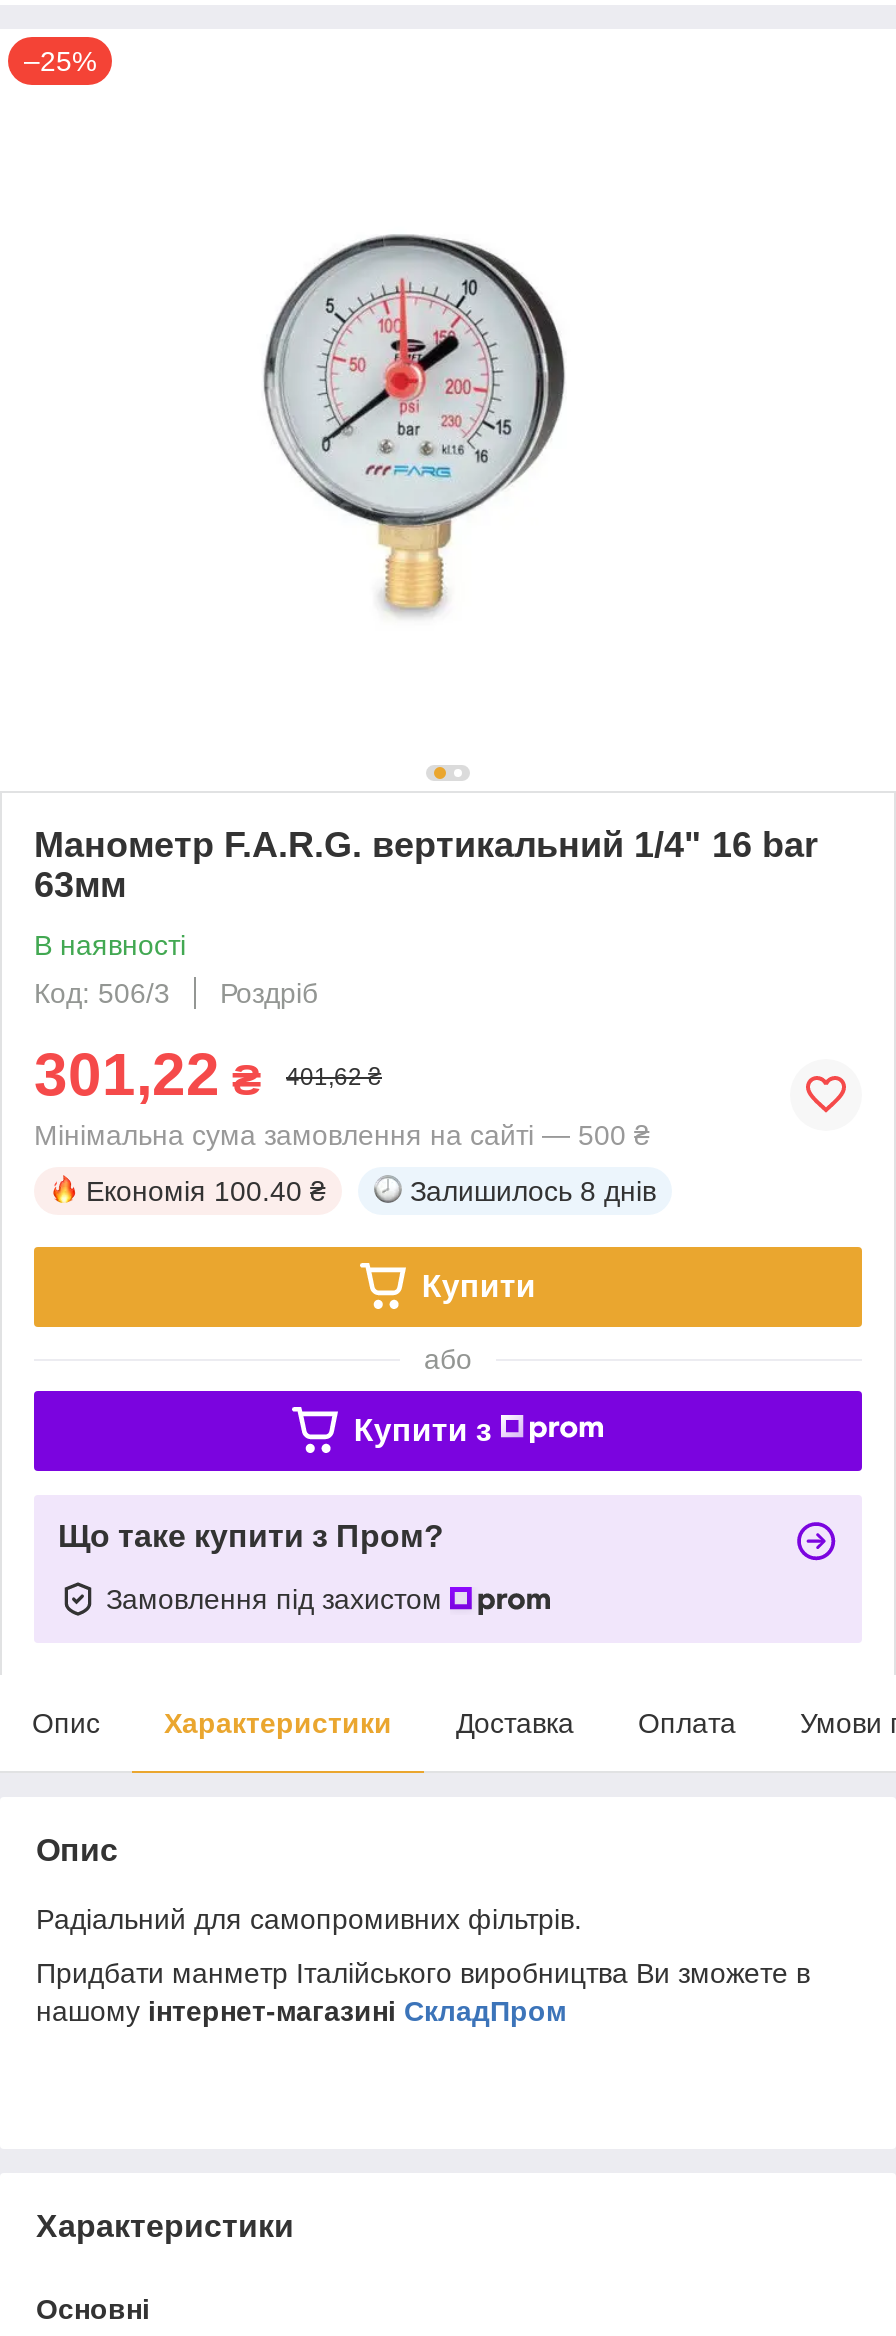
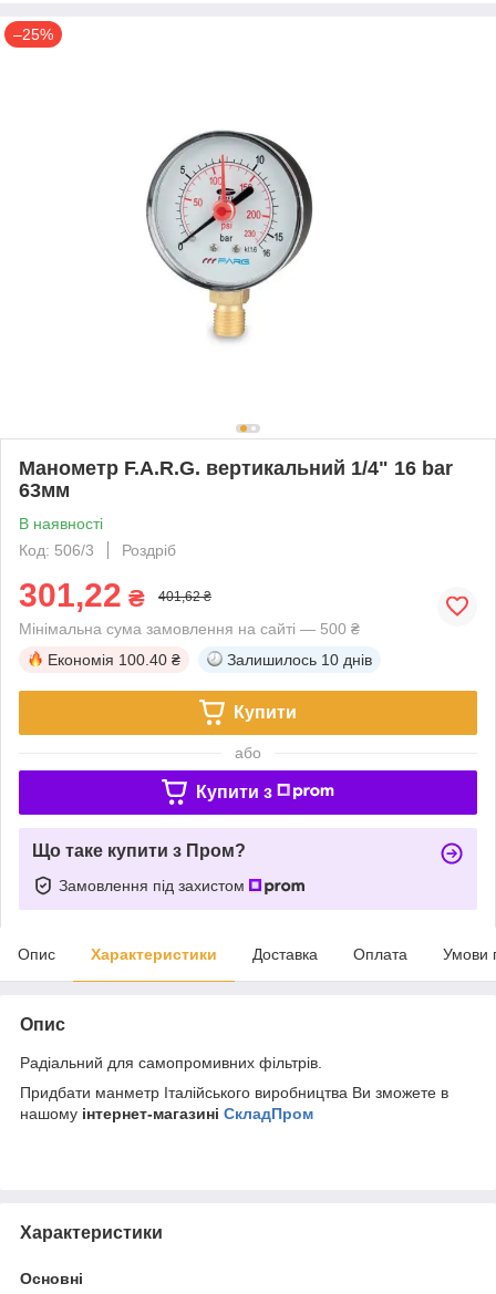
[410,1175,656,1207] Залишилось 8 днів -> [227,651,372,668] Залишилось 10 днів

